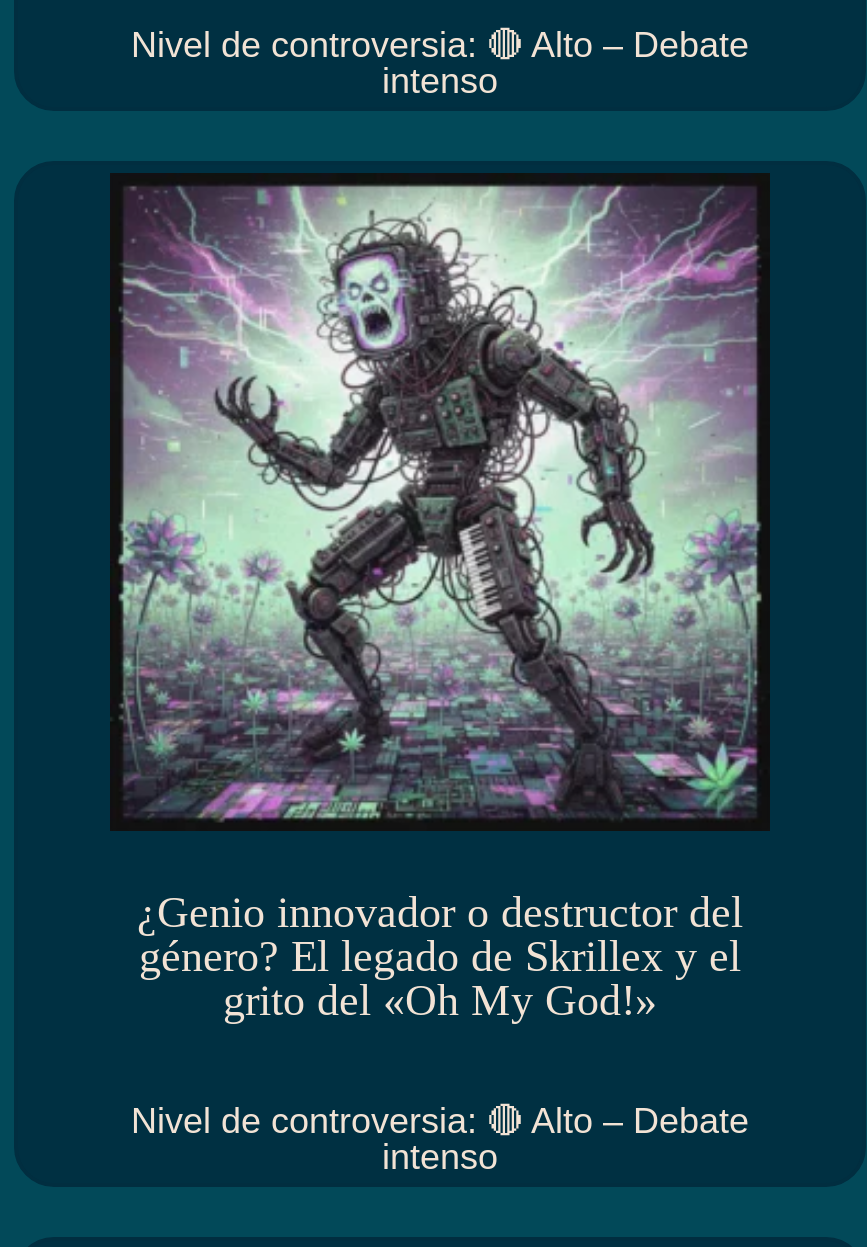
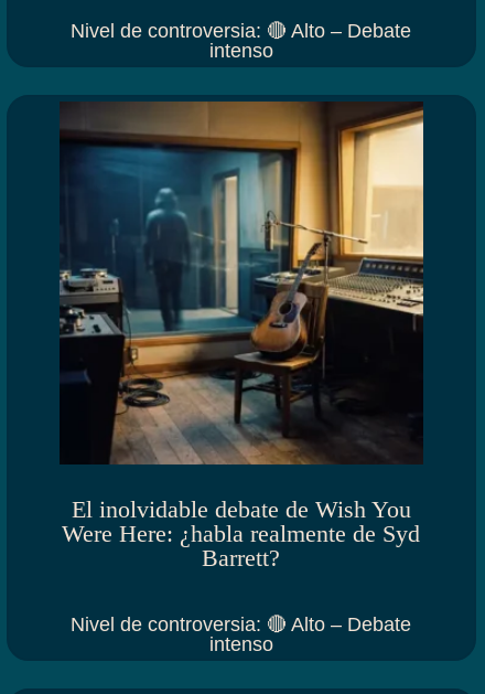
[110,173,770,1025] [image] | ¿Genio innovador o destructor del | género? El legado de Skrillex y el | grito del «Oh My God!» -> [58,100,424,572] [image] | El inolvidable debate de Wish You | Were Here: ¿habla realmente de Syd | Barrett?

